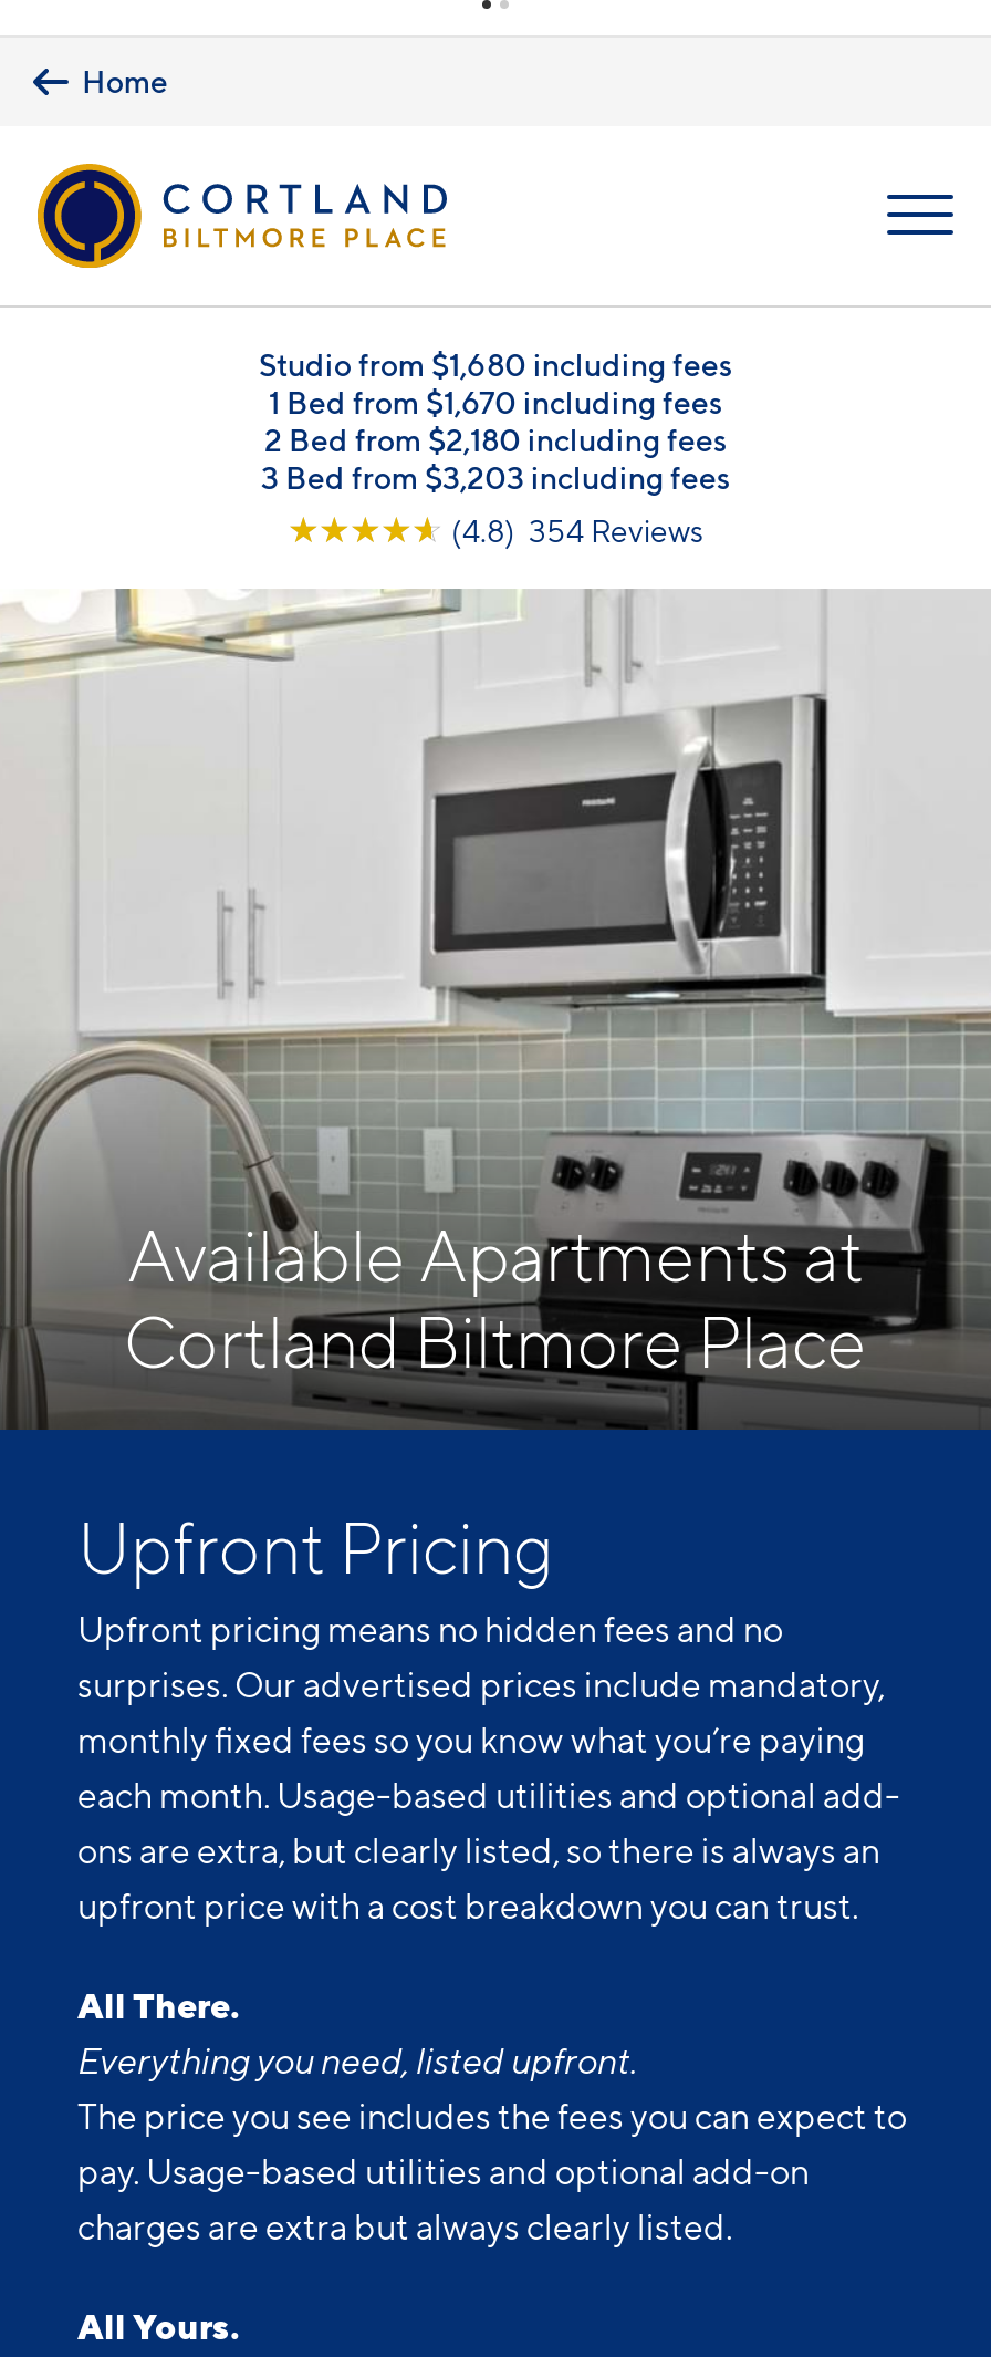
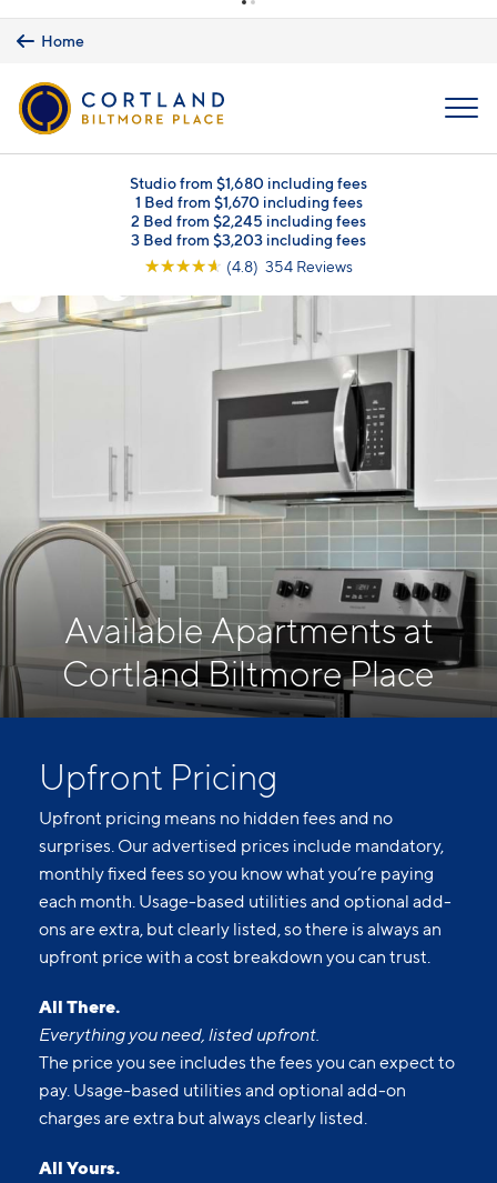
[264,420,727,458] 2 Bed from $2,180 including fees -> [131,211,366,230] 2 Bed from $2,245 including fees

